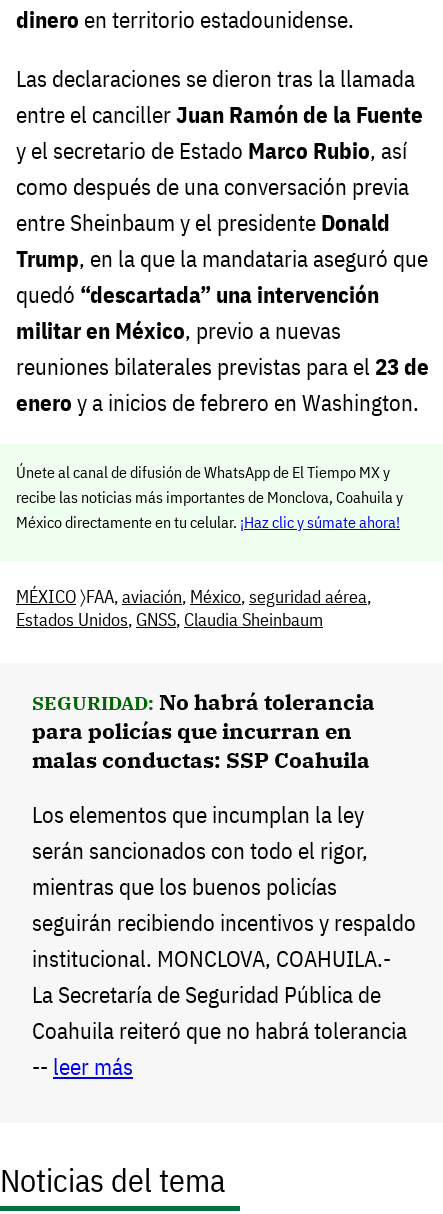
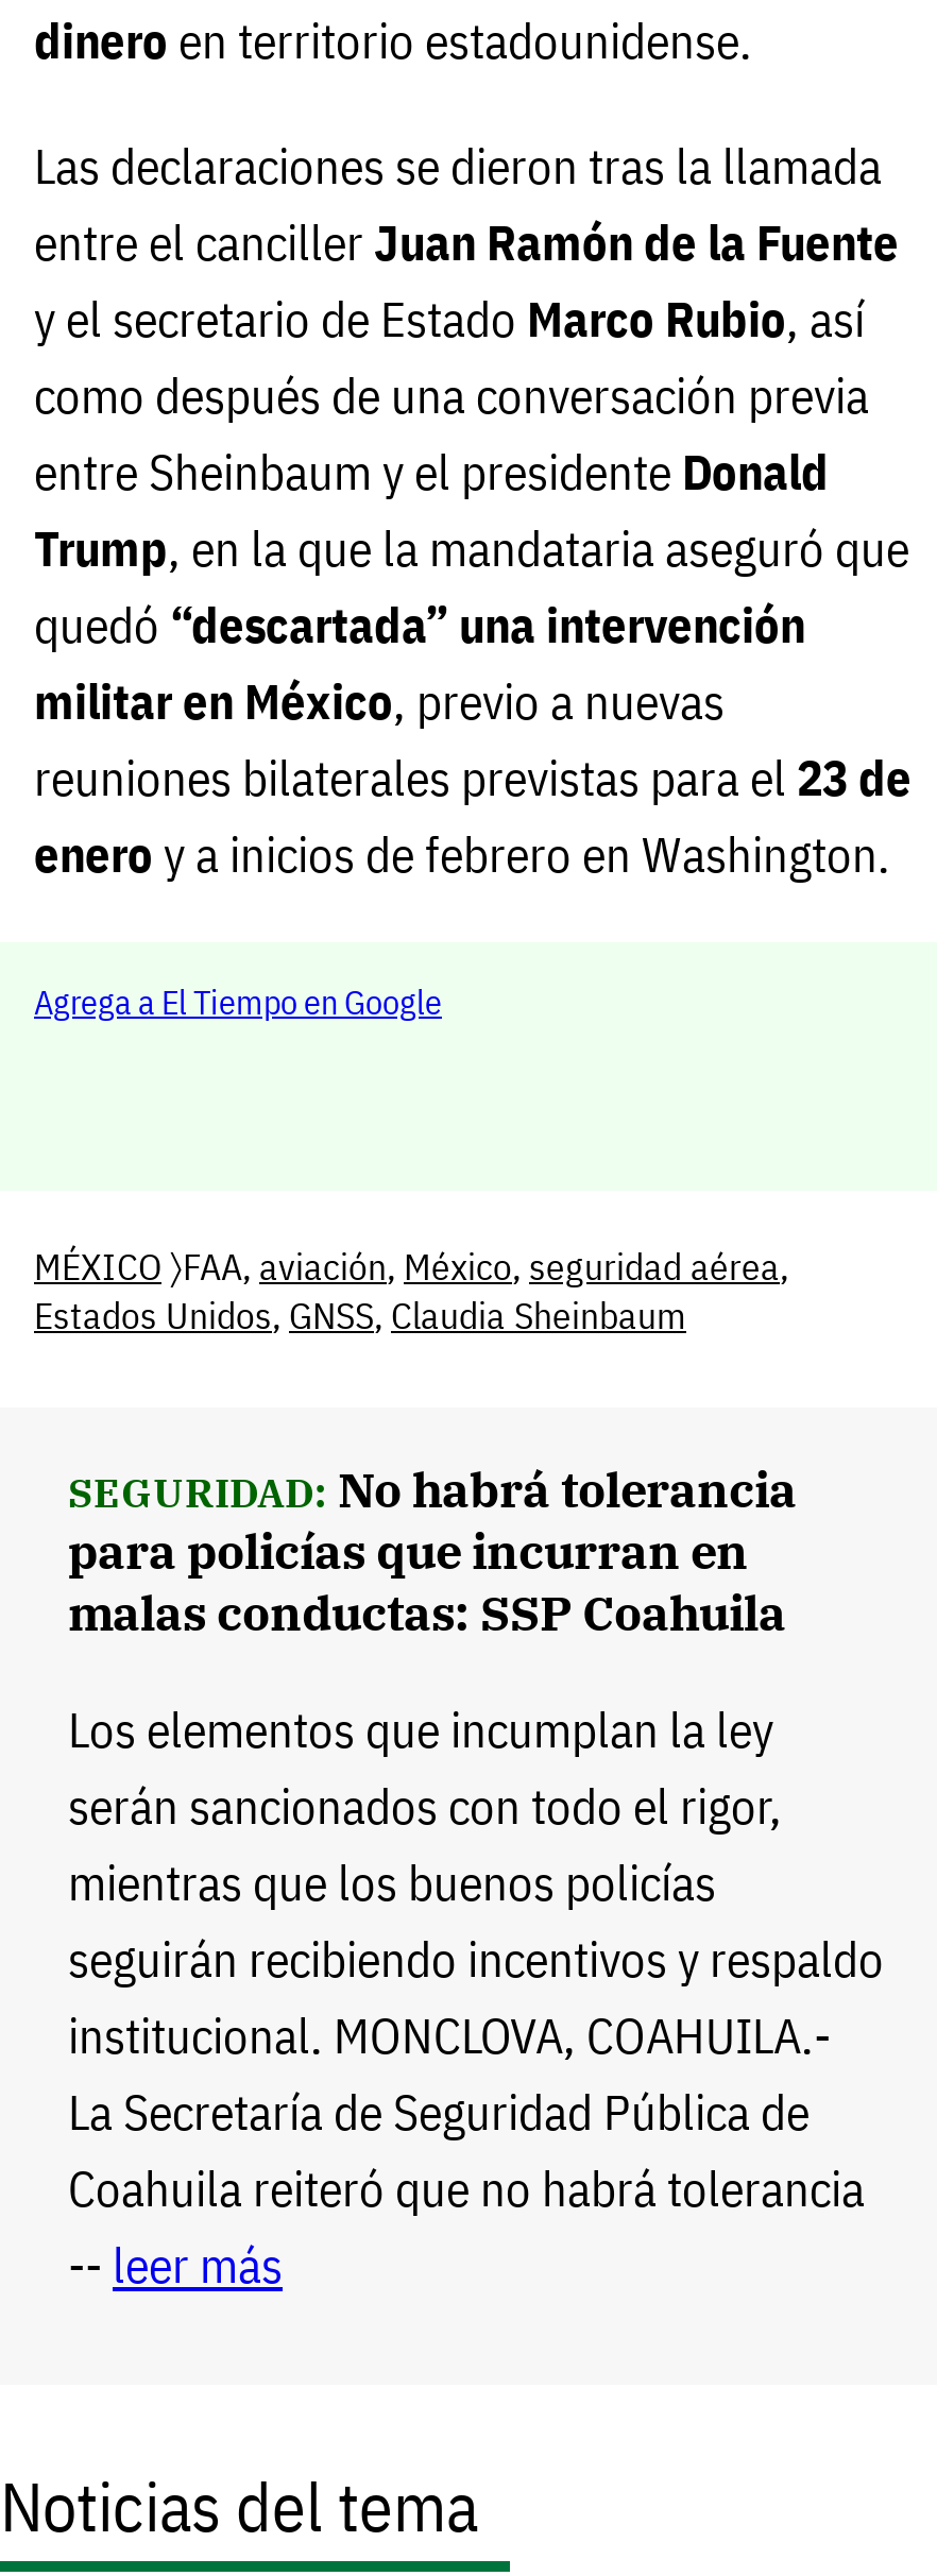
[16,462,403,532] Únete al canal de difusión de WhatsApp de El Tiempo MX y | recibe las noticias más importantes de Monclova, Coahuila y | México directamente en tu celular. ¡Haz clic y súmate ahora! -> [34,980,442,1023] Agrega a El Tiempo en Google

